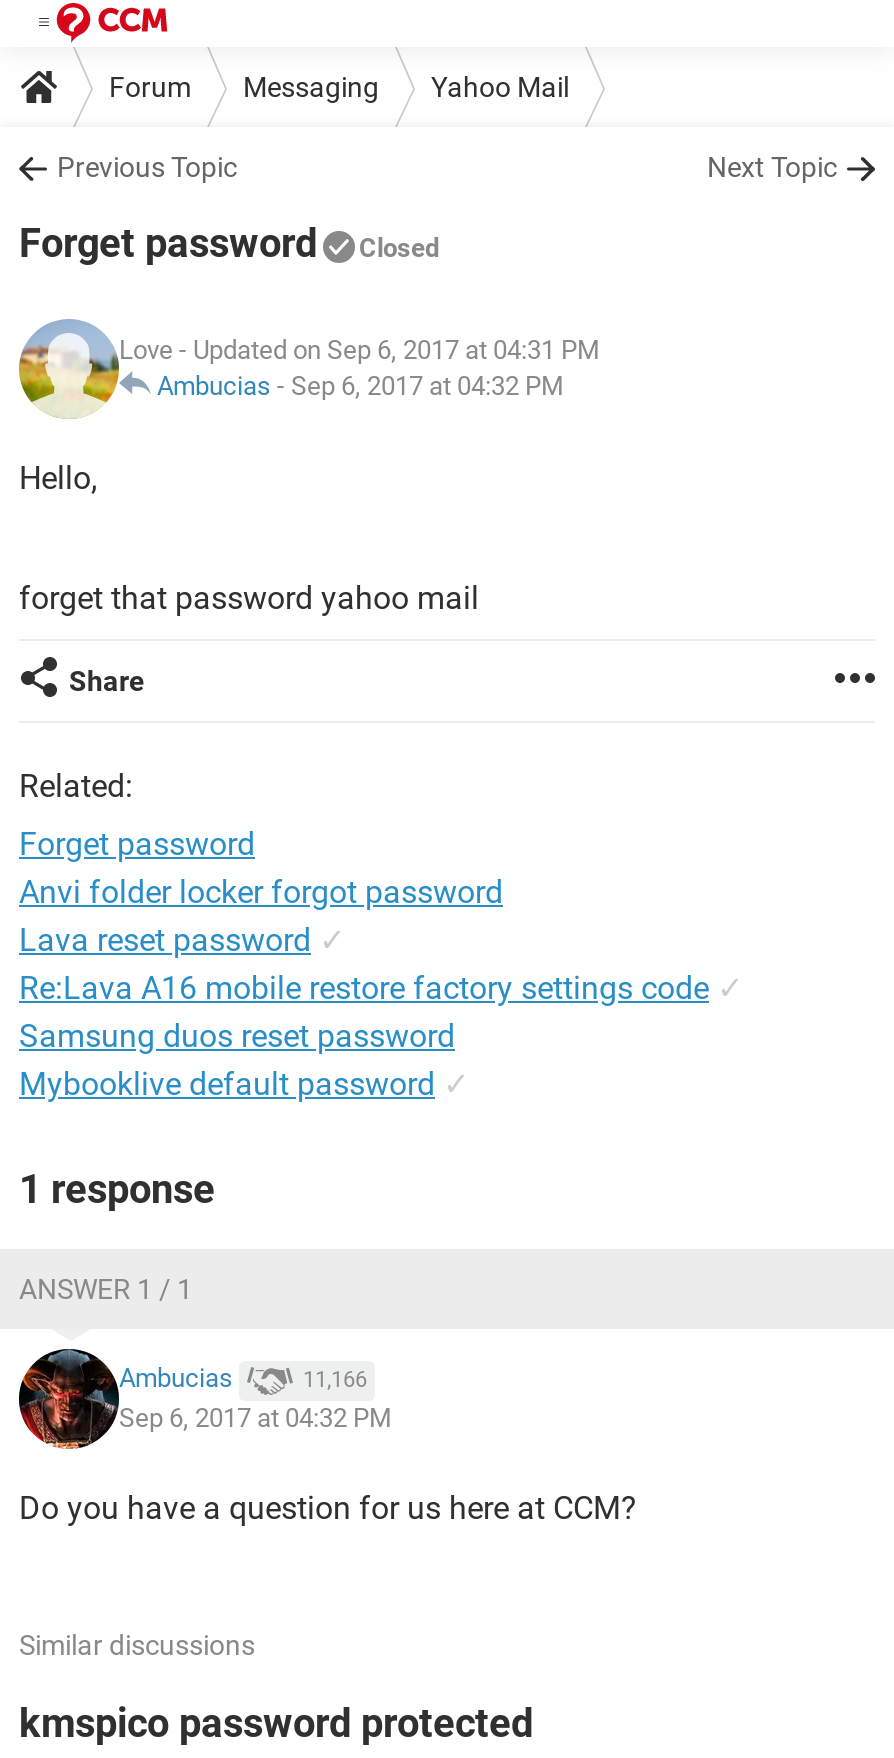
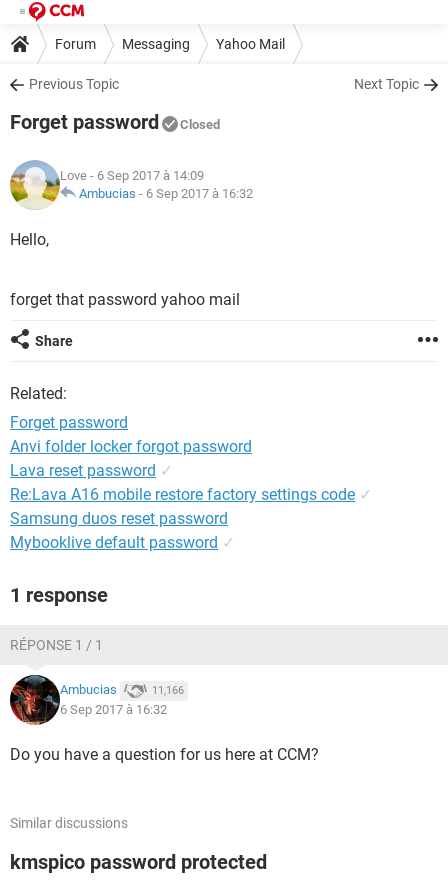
[119,335,599,401] Love - Updated on Sep 6, 2017 at 04:31 PM | Ambucias - Sep 6, 2017 at 04:32 PM -> [60,168,253,201] Love - 6 Sep 2017 à 14:09 | Ambucias - 6 Sep 2017 à 16:32
[19,1273,193,1305] ANSWER 1 / 1 -> [10,637,103,653] RÉPONSE 1 / 1
[119,1403,391,1433] Sep 6, 2017 at 04:32 PM -> [60,702,167,717] 6 Sep 2017 à 16:32

